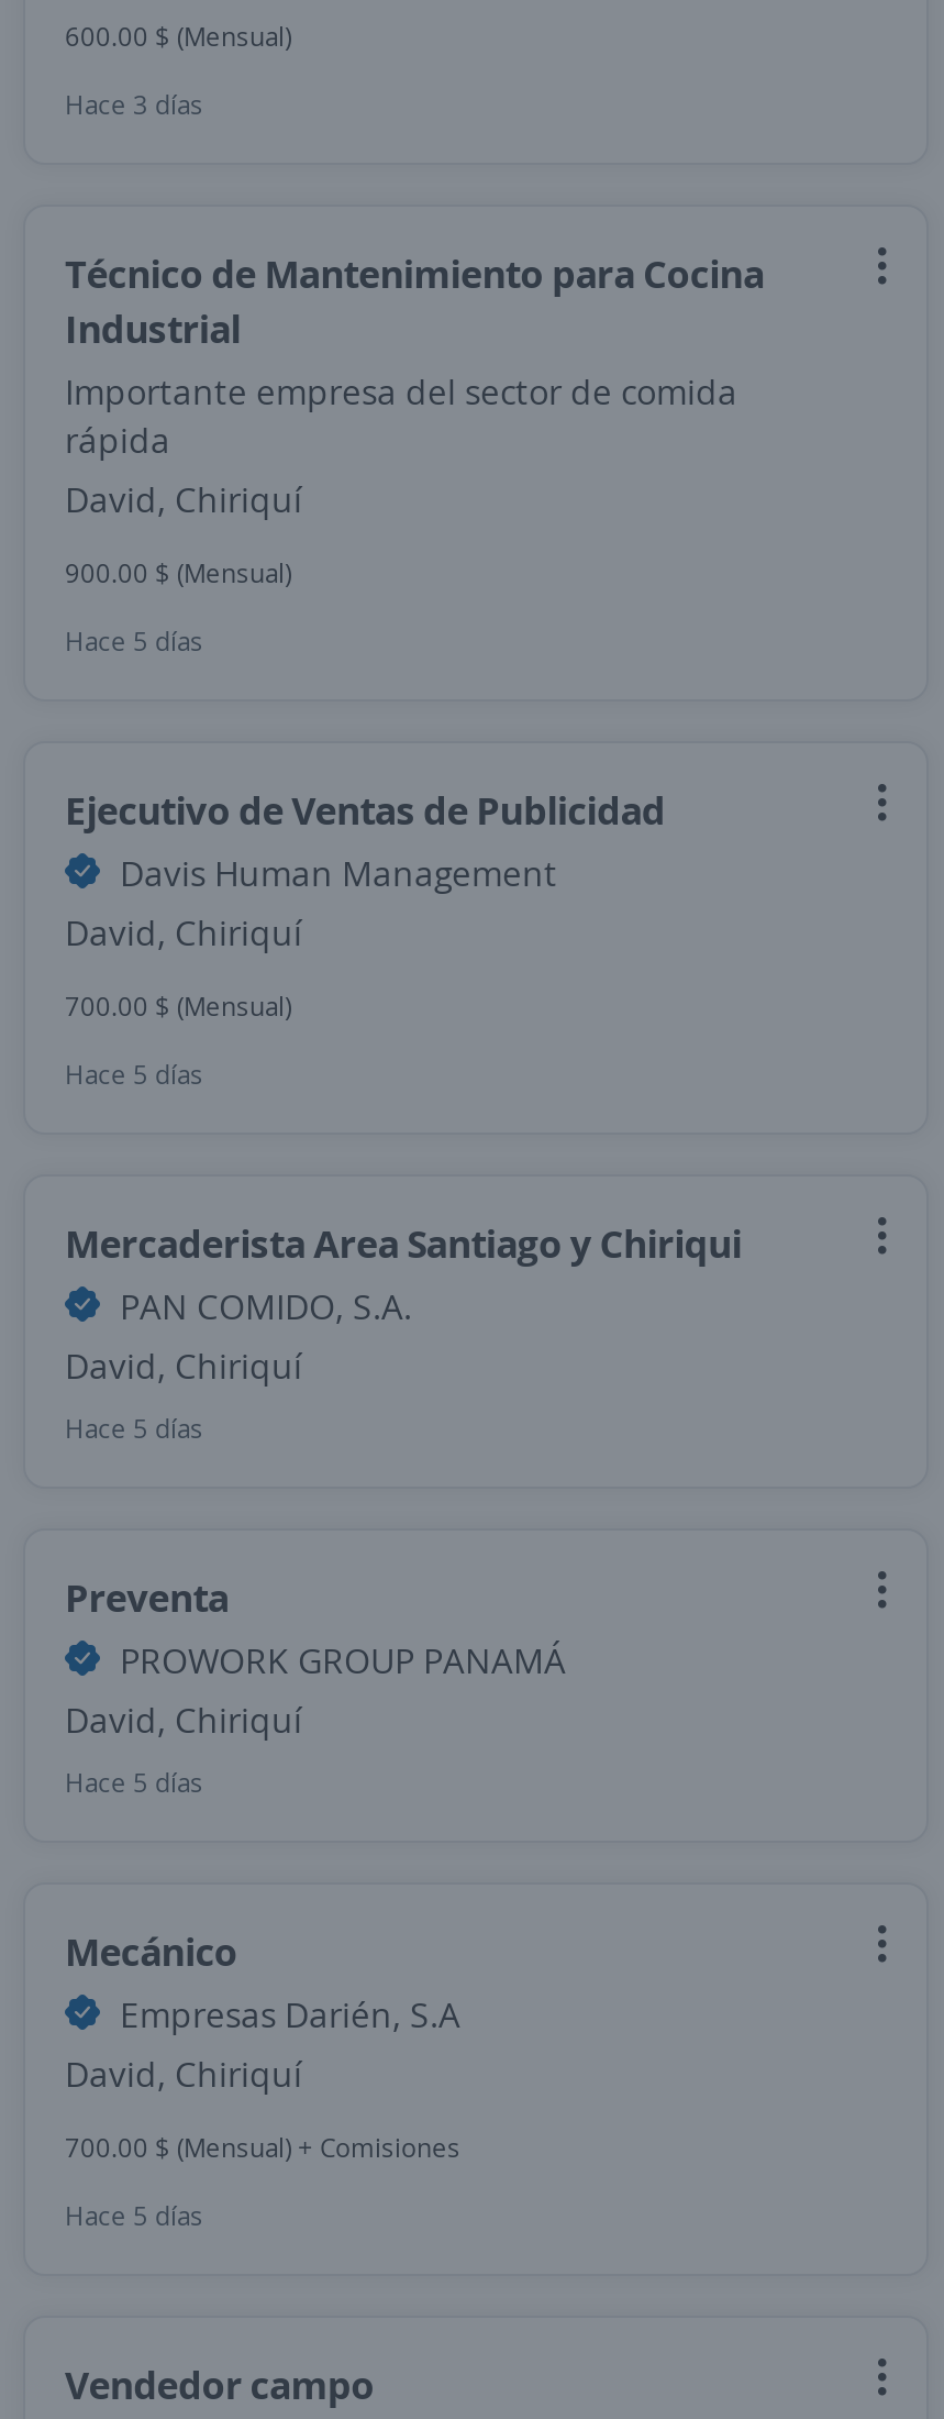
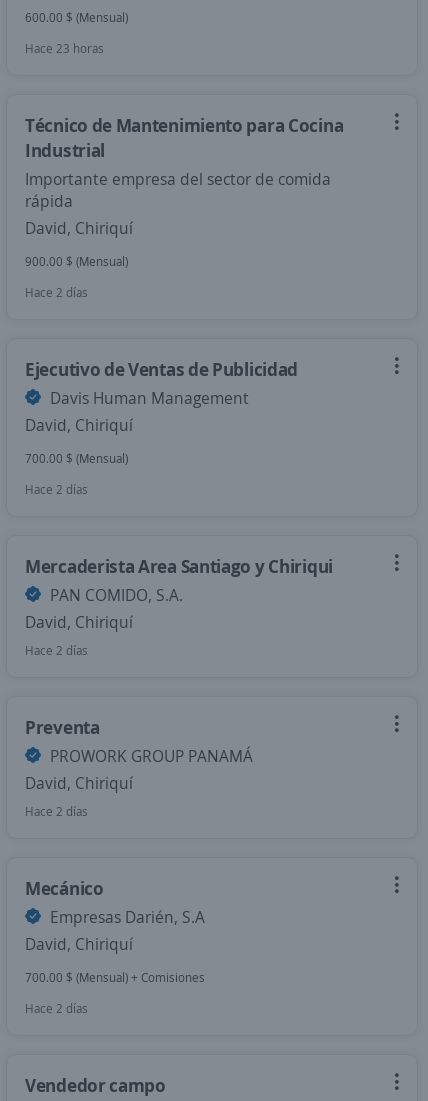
[65,86,203,123] Hace 3 días -> [25,40,104,57] Hace 23 horas
[65,622,203,660] Hace 5 días -> [25,284,88,301] Hace 2 días
[65,1056,203,1093] Hace 5 días -> [25,481,88,498] Hace 2 días
[65,1410,203,1447] Hace 5 días -> [25,642,88,659] Hace 2 días
[65,1764,203,1801] Hace 5 días -> [25,803,88,820] Hace 2 días
[65,2197,203,2234] Hace 5 días -> [25,1000,88,1017] Hace 2 días

